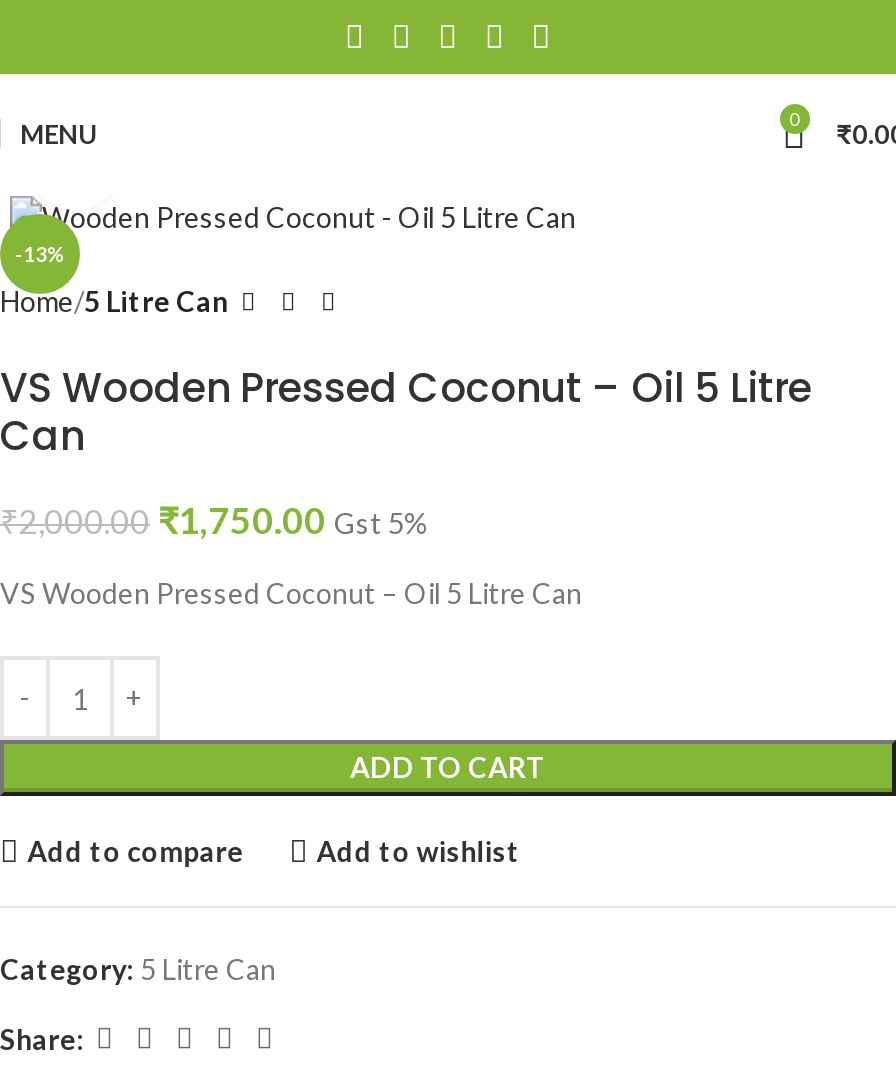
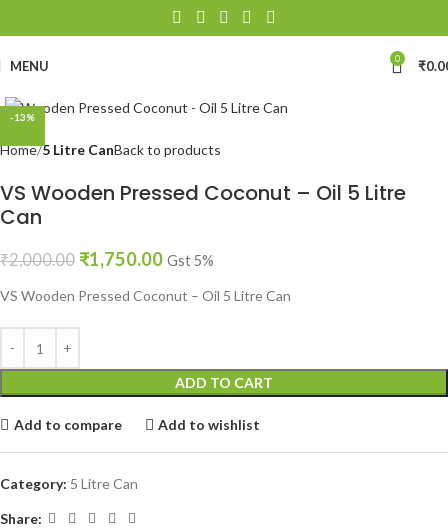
[0,285,228,319] Home 5 Litre Can -> [0,141,221,158] Home 5 Litre CanBack to products

